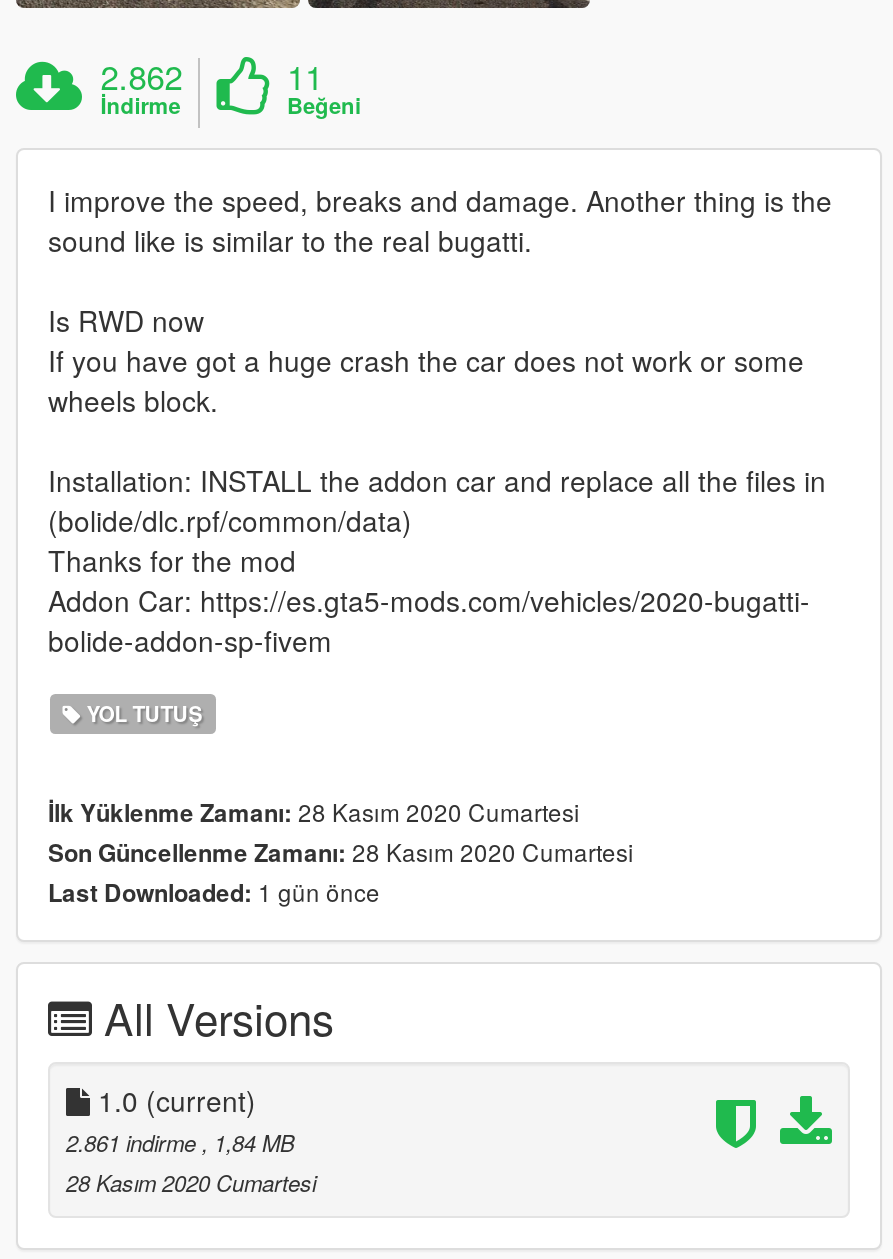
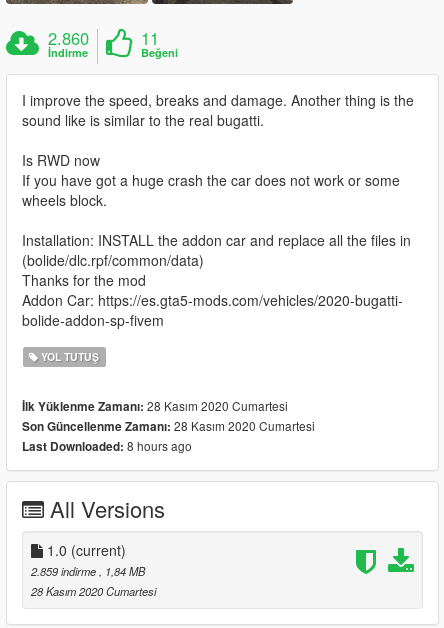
[100,52,182,100] 2.862 -> [48,26,89,50] 2.860
[48,874,380,910] Last Downloaded: 1 gün önce -> [22,437,192,455] Last Downloaded: 8 hours ago
[66,1126,294,1158] 2.861 indirme, 1,84 MB -> [31,563,145,579] 2.859 indirme, 1,84 MB

